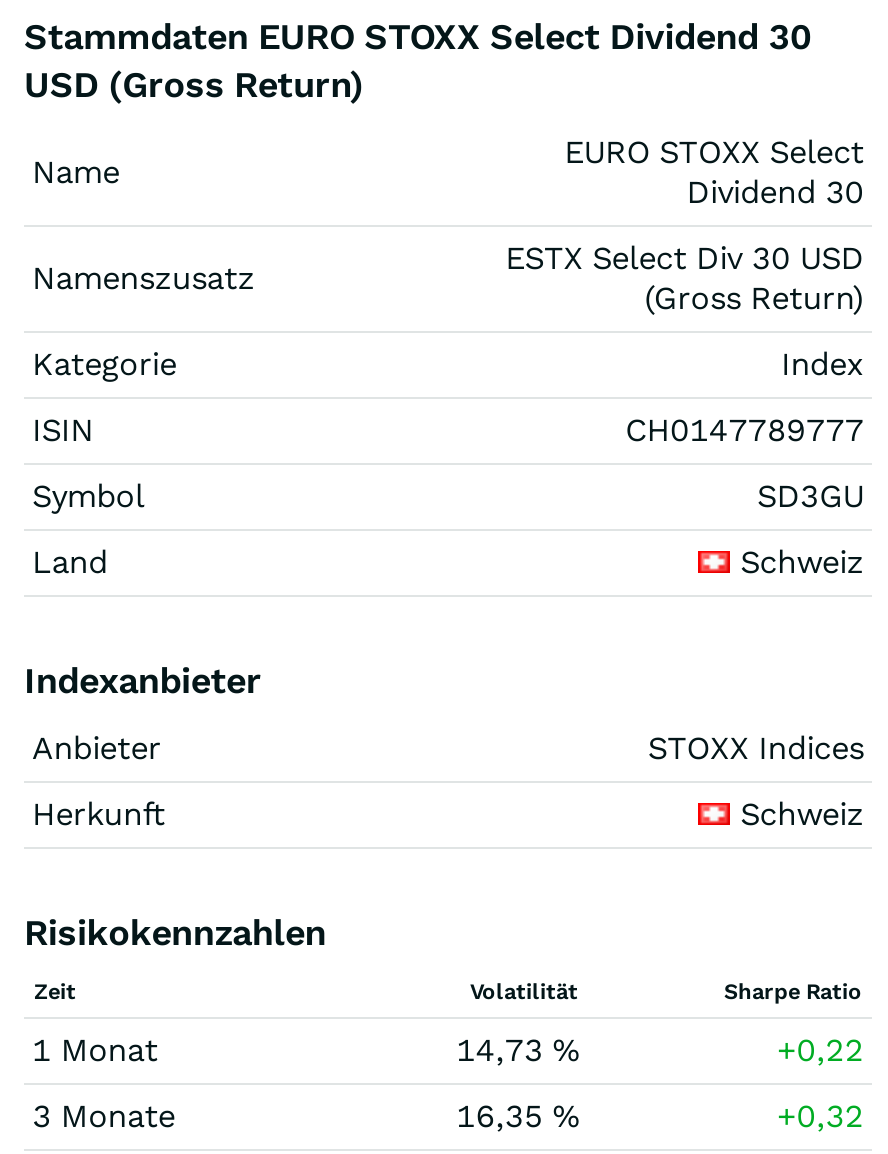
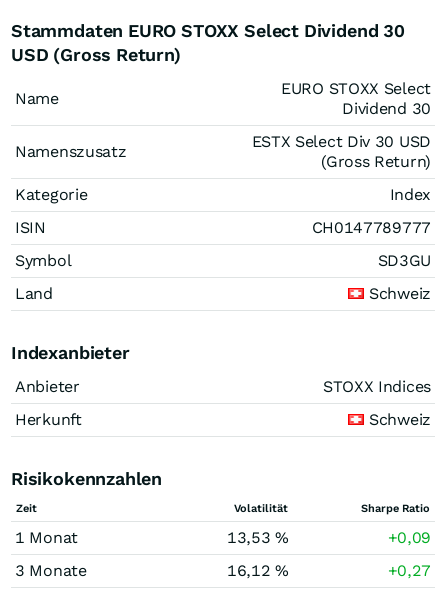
[456,1031,580,1069] 14,73 % -> [227,528,289,547] 13,53 %
[777,1031,864,1069] +0,22 -> [387,528,431,547] +0,09
[456,1097,580,1135] 16,35 % -> [227,561,289,580] 16,12 %
[777,1097,864,1135] +0,32 -> [387,561,431,580] +0,27

